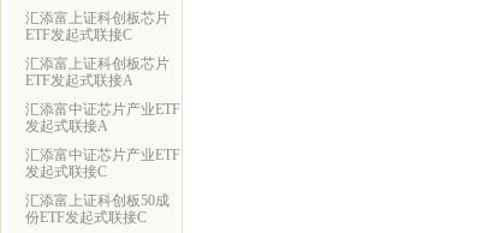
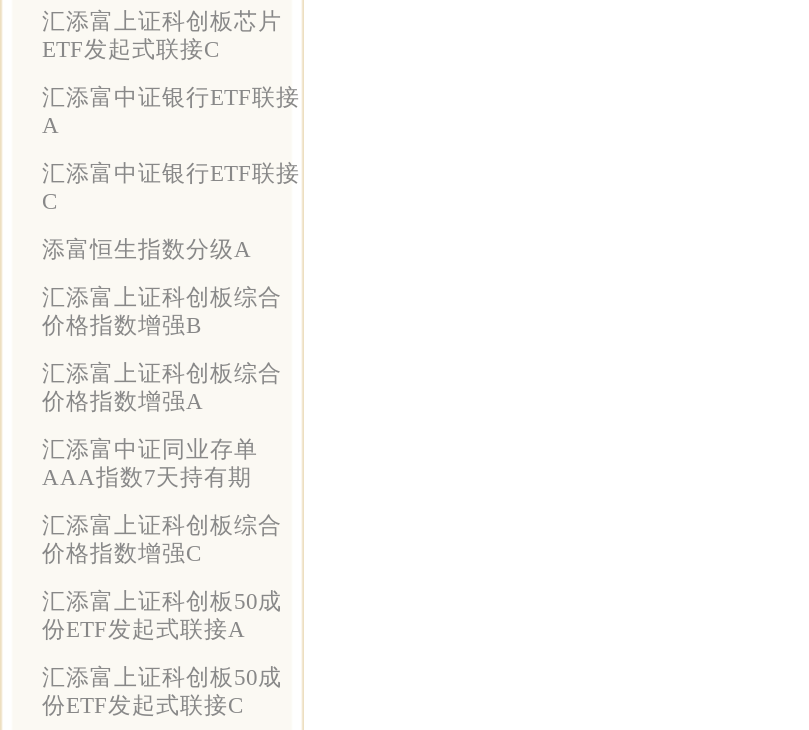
[25,56,180,179] 汇添富上证科创板芯片 | ETF发起式联接A | 汇添富中证芯片产业ETF | 发起式联接A | 汇添富中证芯片产业ETF | 发起式联接C -> [42,85,300,641] 汇添富中证银行ETF联接 | A | 汇添富中证银行ETF联接 | C | 添富恒生指数分级A | 汇添富上证科创板综合 | 价格指数增强B | 汇添富上证科创板综合 | 价格指数增强A | 汇添富中证同业存单 | AAA指数7天持有期 | 汇添富上证科创板综合 | 价格指数增强C | 汇添富上证科创板50成 | 份ETF发起式联接A

